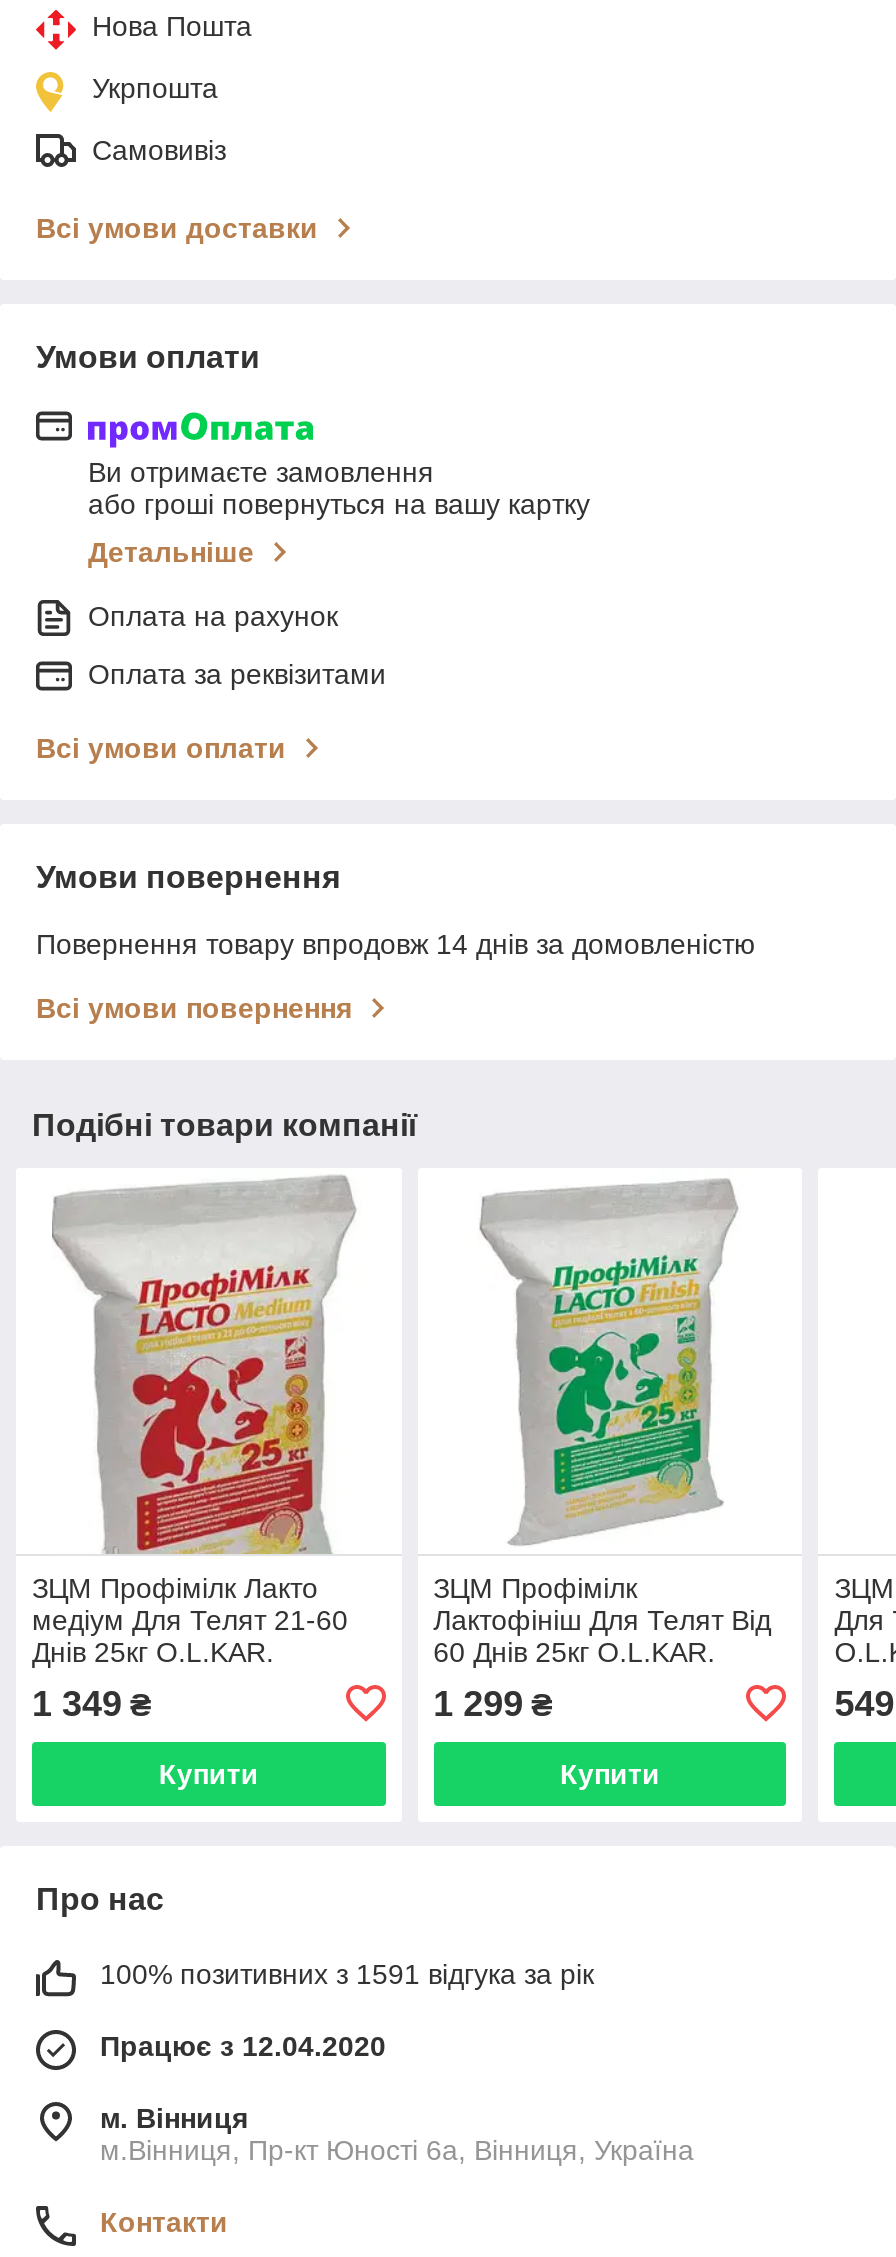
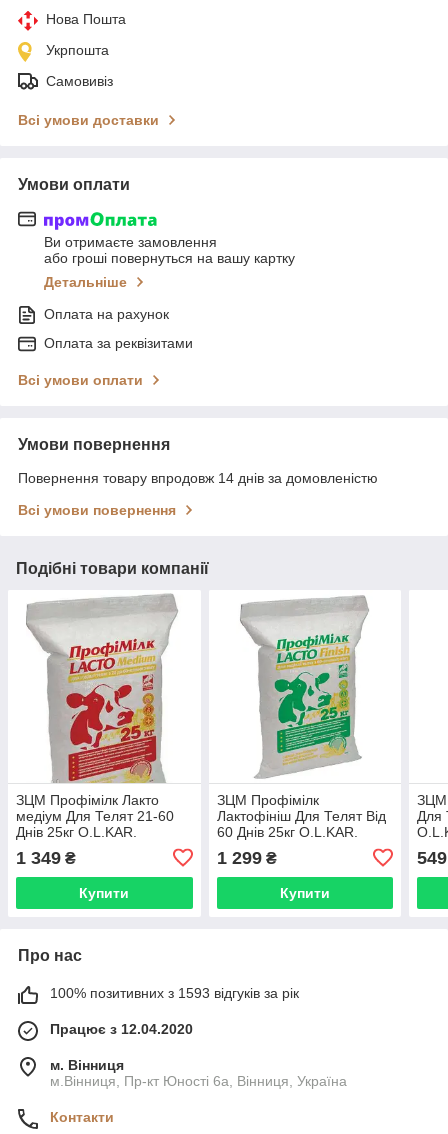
[100,1958,594,1990] 100% позитивних з 1591 відгука за рік -> [50,985,299,1001] 100% позитивних з 1593 відгуків за рік

